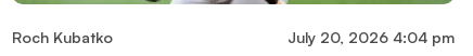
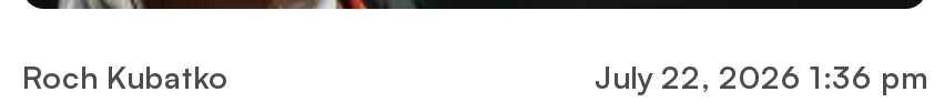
[287,28,455,46] July 20, 2026 4:04 pm -> [595,57,927,95] July 22, 2026 1:36 pm

